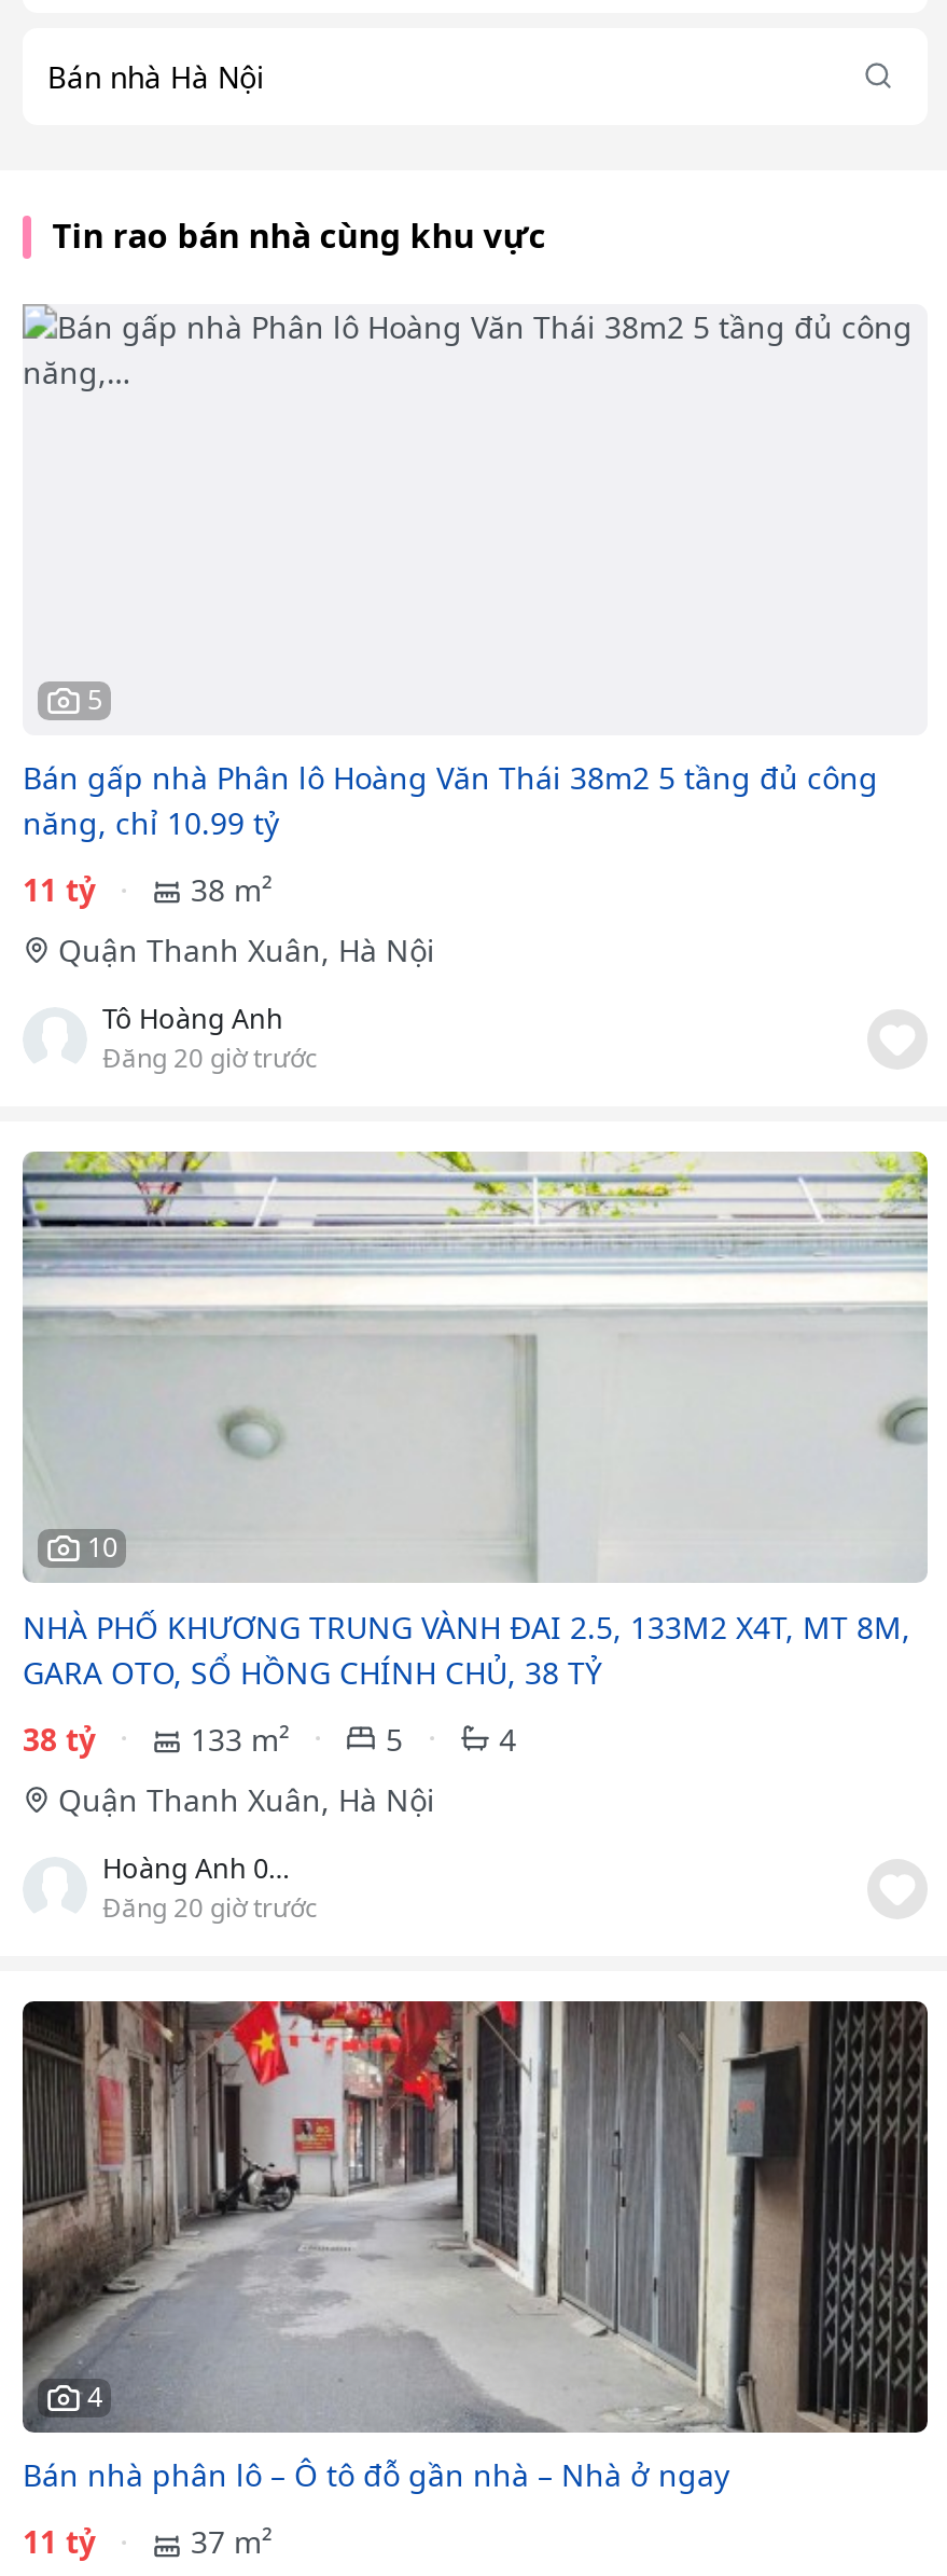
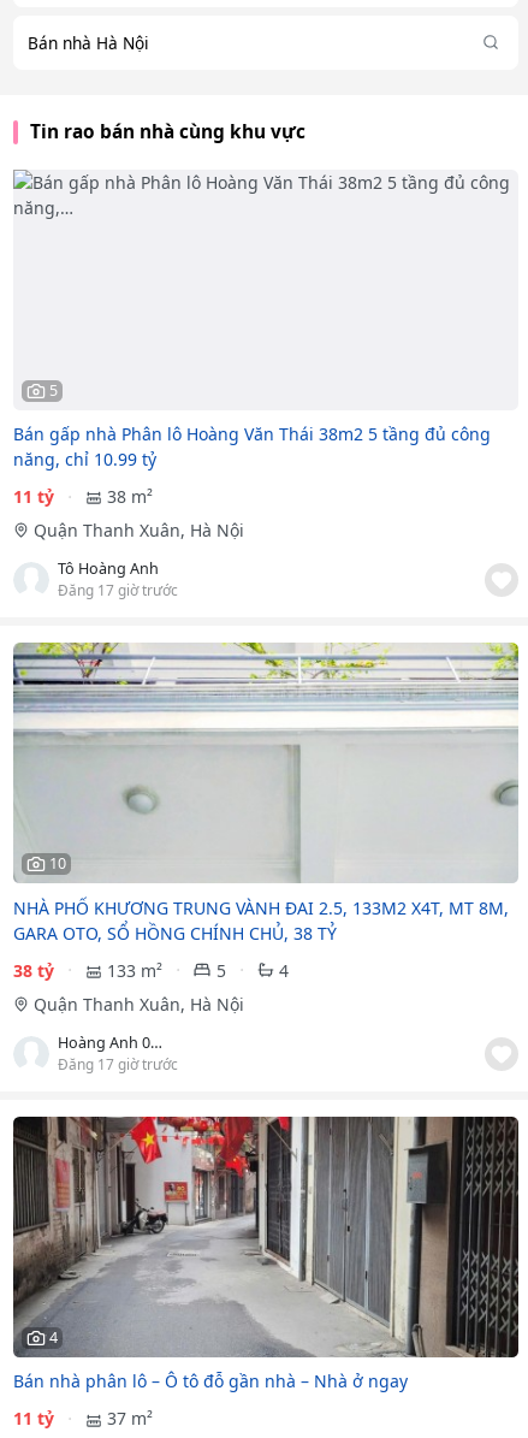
[102,1040,318,1074] Đăng 20 giờ trước -> [58,580,178,599] Đăng 17 giờ trước
[102,1888,318,1923] Đăng 20 giờ trước -> [58,1054,178,1073] Đăng 17 giờ trước

